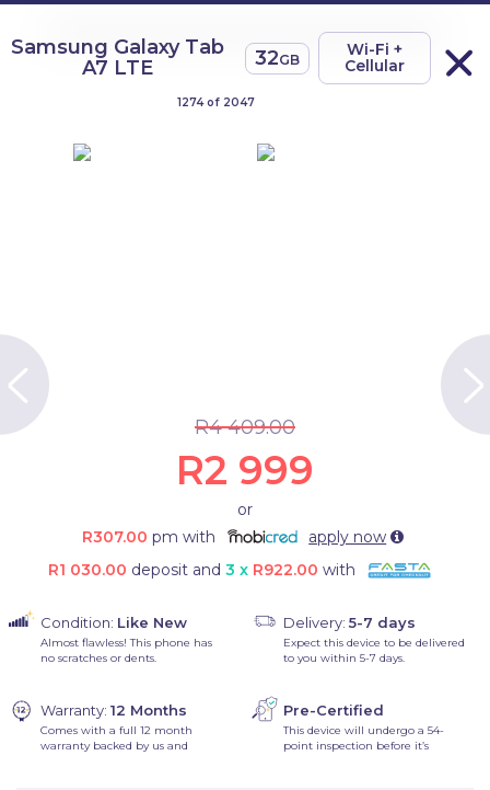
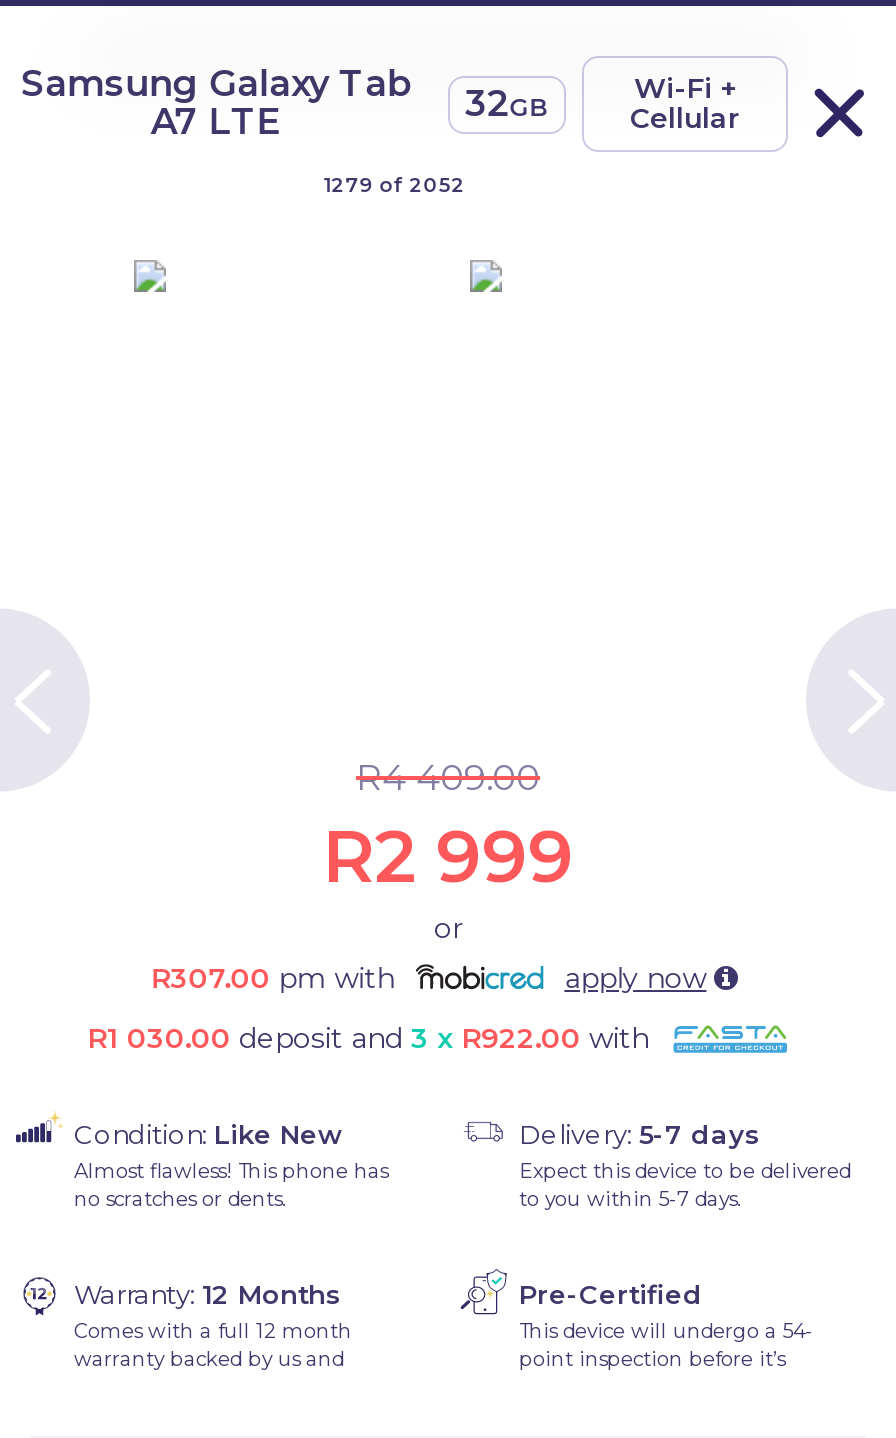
[177,95,254,110] 1274 of 2047 -> [323,172,465,198] 1279 of 2052

